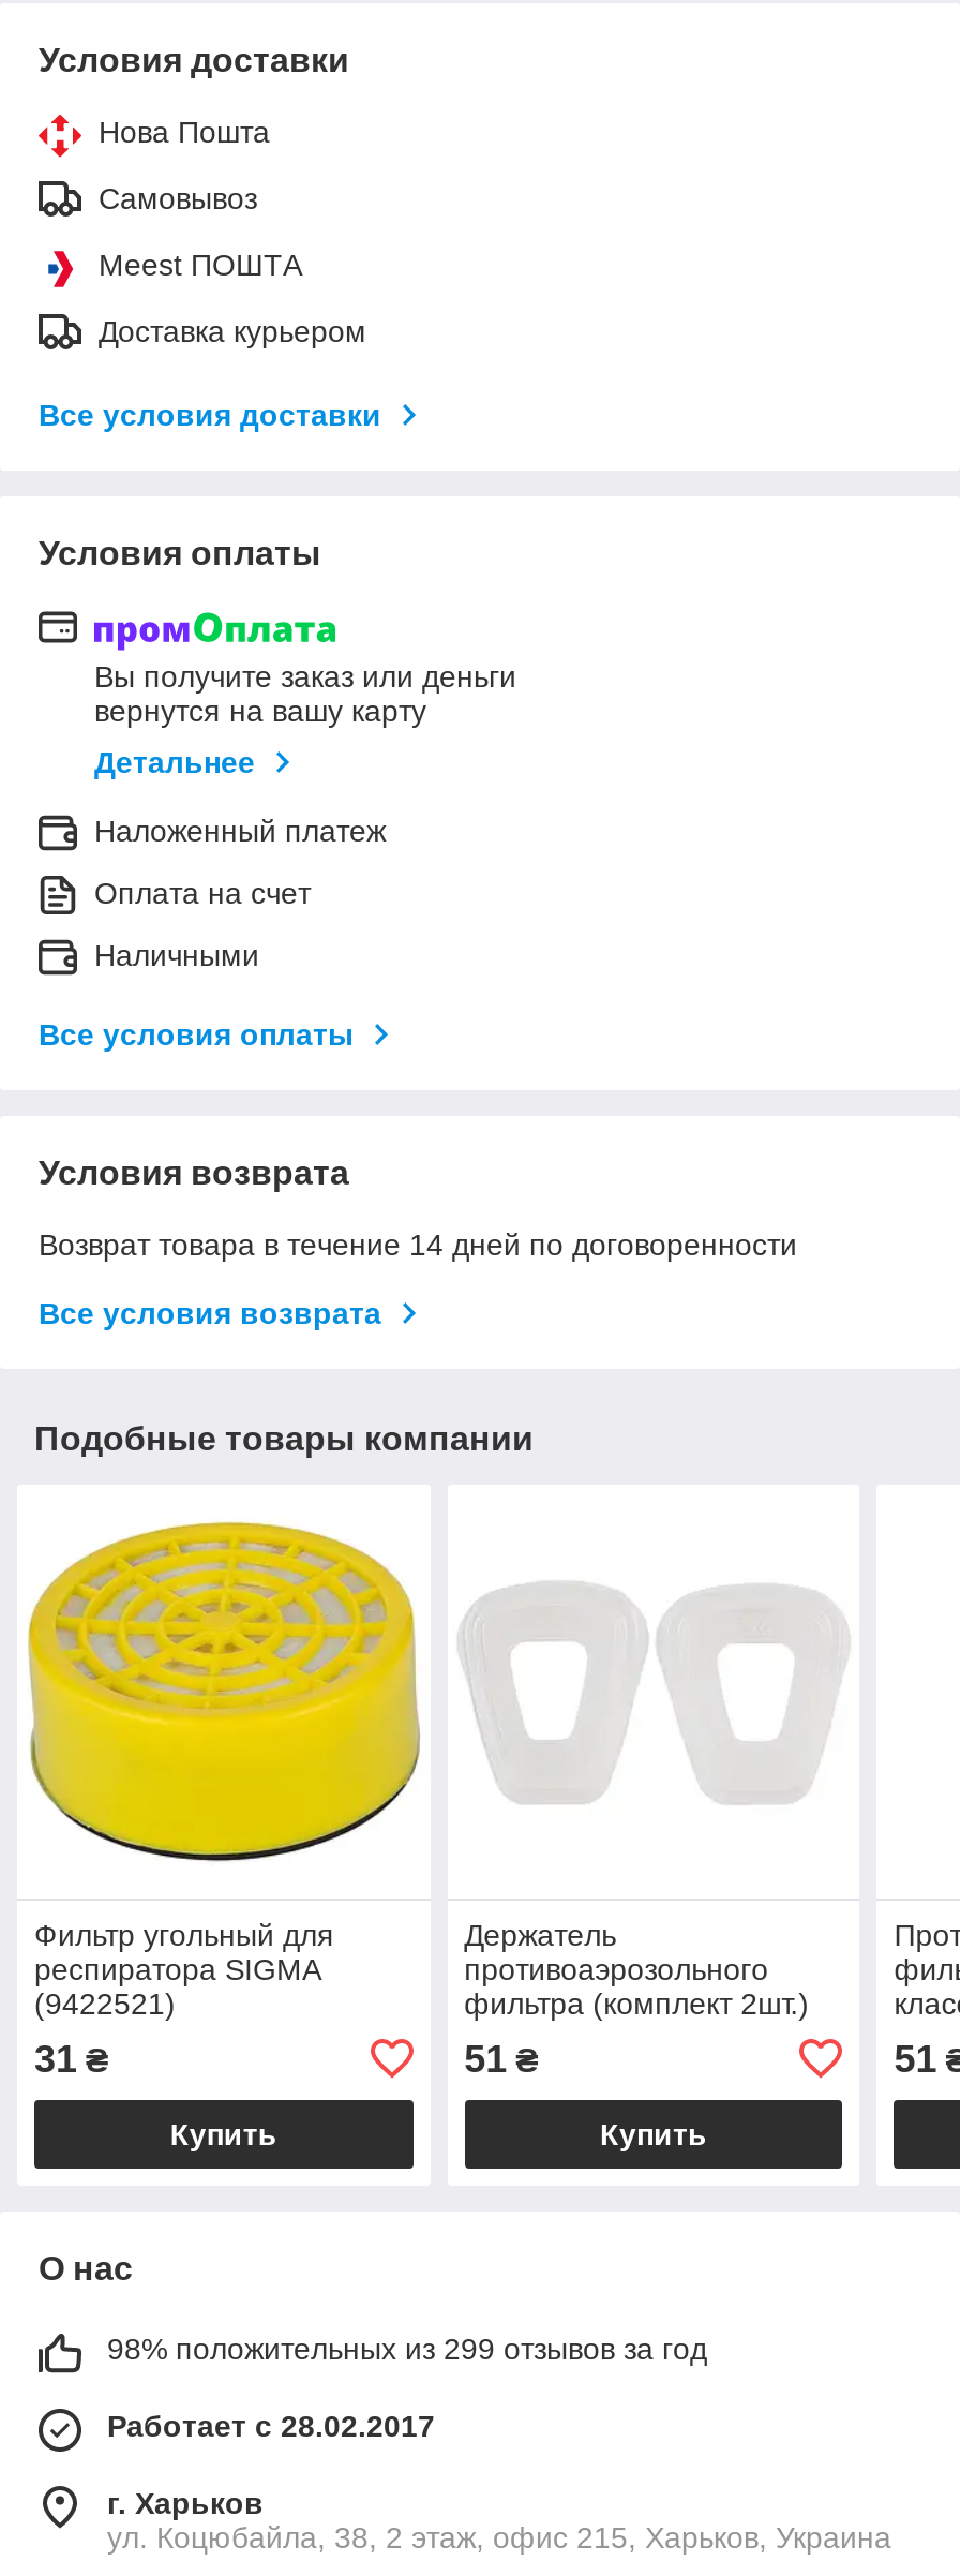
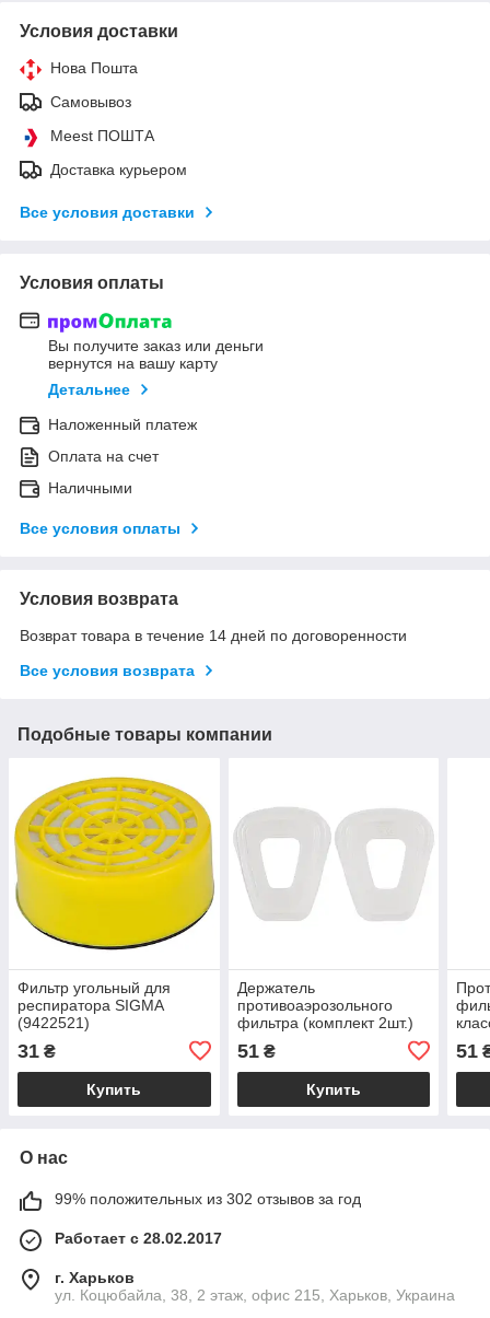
[107,2331,707,2365] 98% положительных из 299 отзывов за год -> [55,1190,361,1207] 99% положительных из 302 отзывов за год

